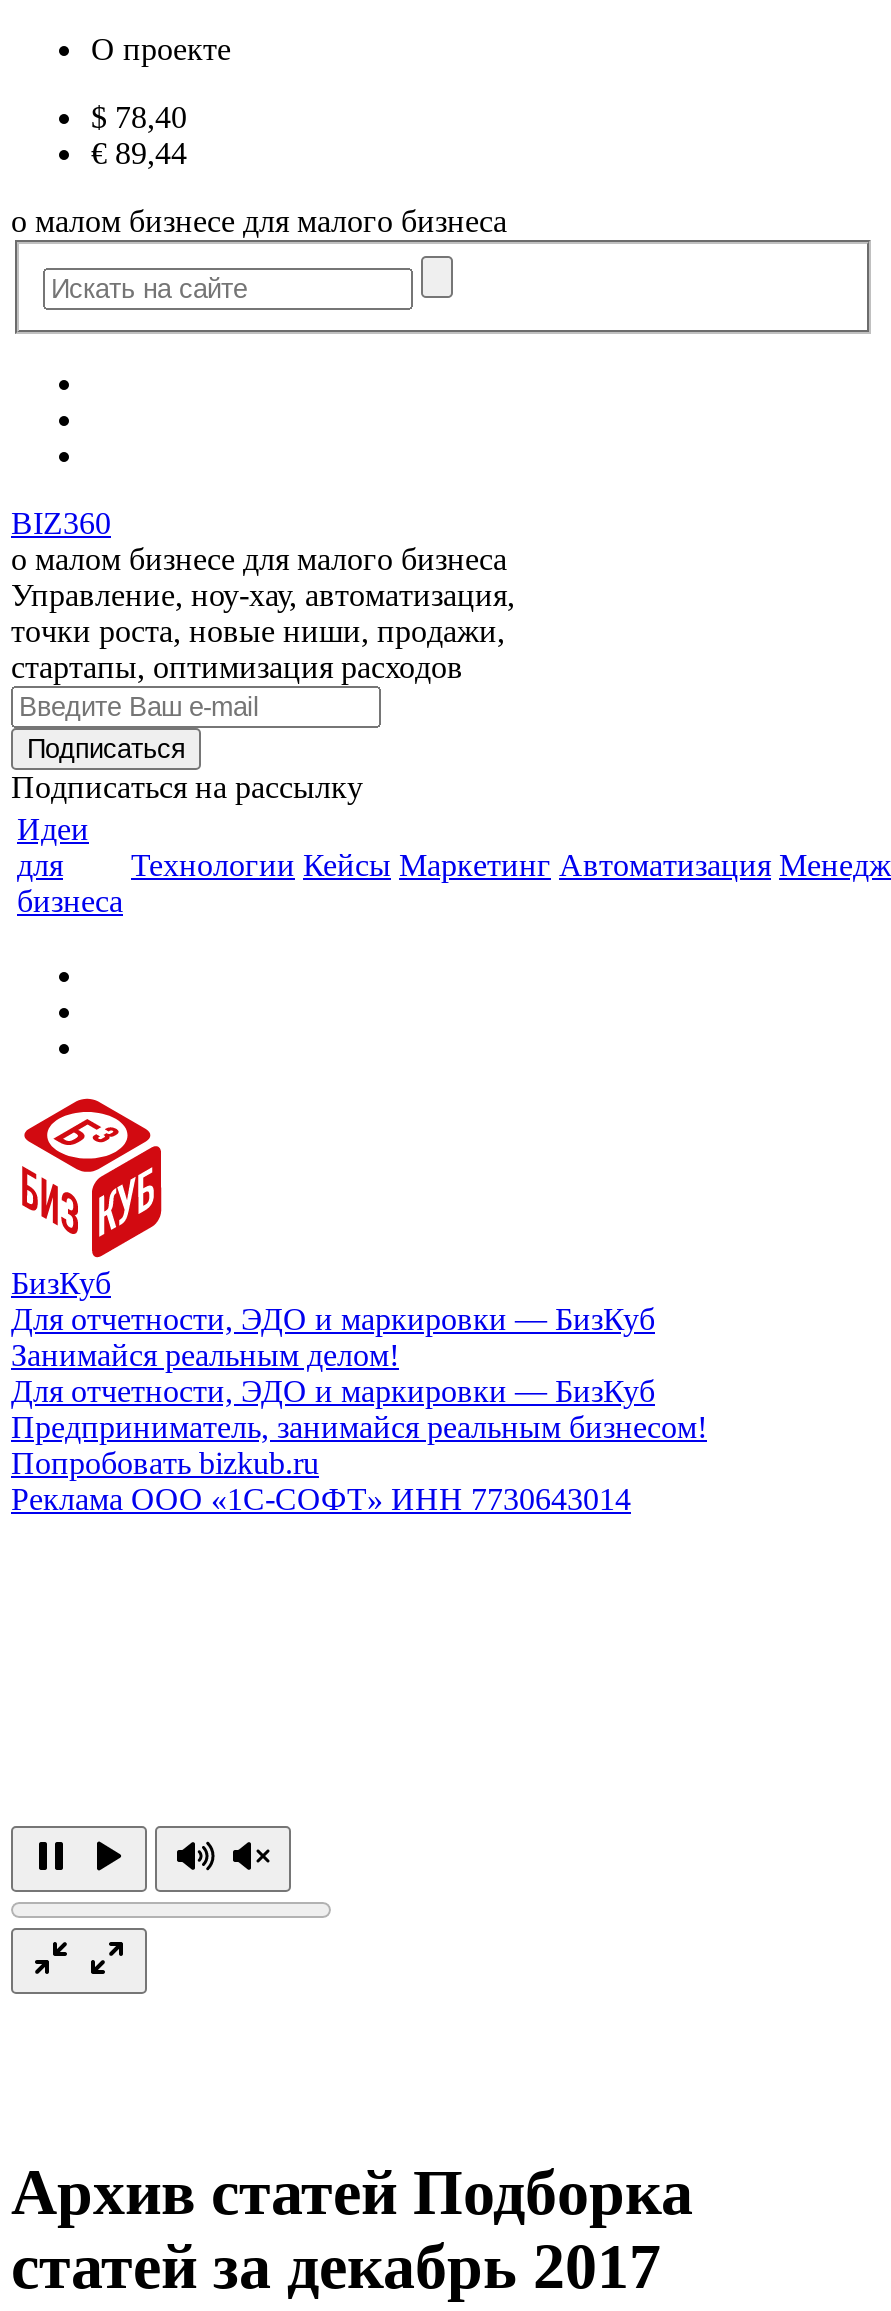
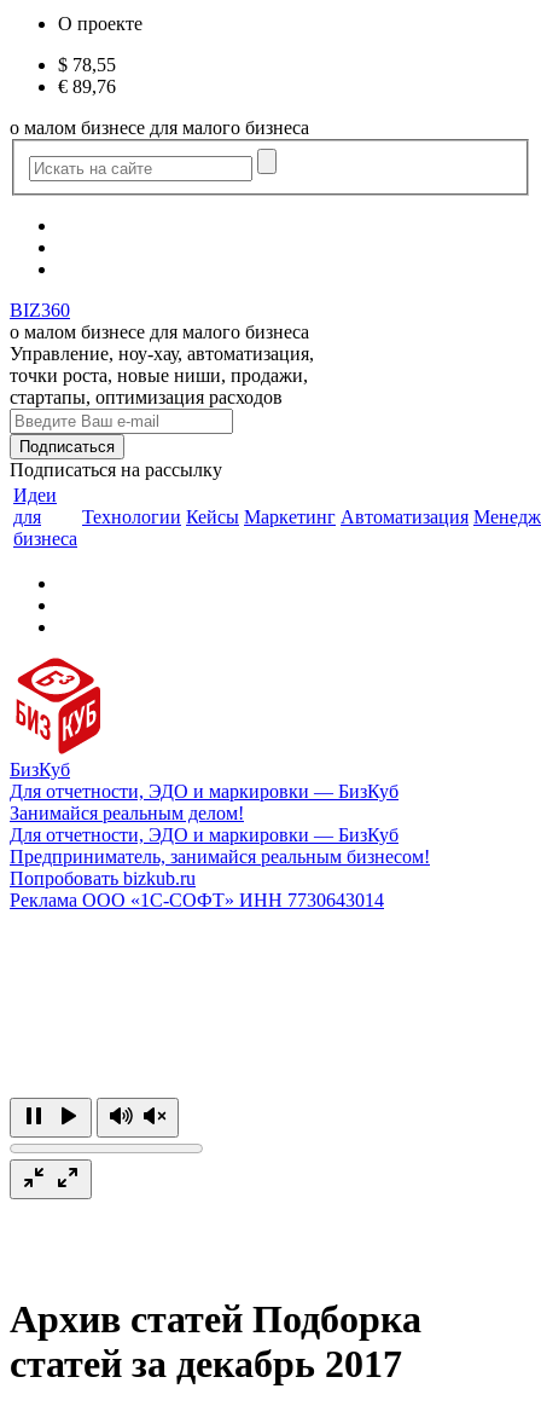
[91,100,187,134] $78,40 -> [58,54,116,75] $78,55
[91,136,187,170] €89,44 -> [58,76,116,97] €89,76

